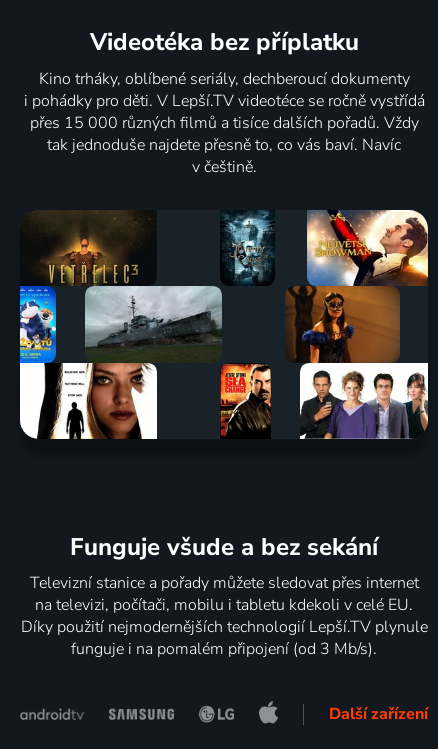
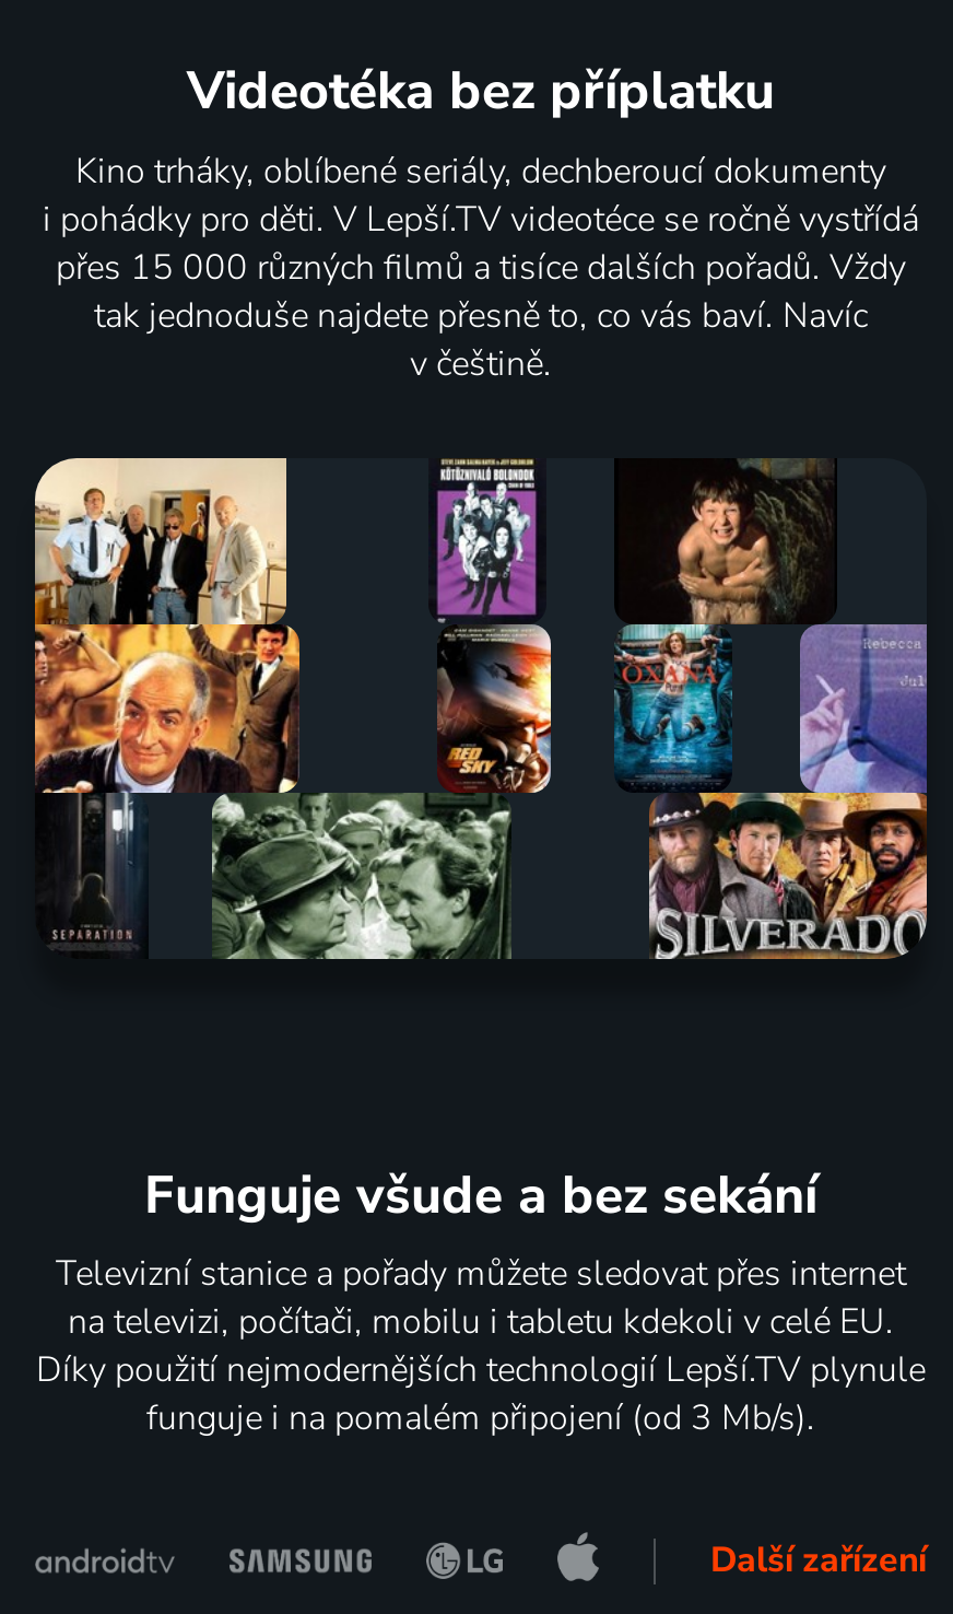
[19,210,273,440] [image] -> [33,456,584,961] [image]
[285,209,429,440] [image] -> [612,458,929,961] [image]

